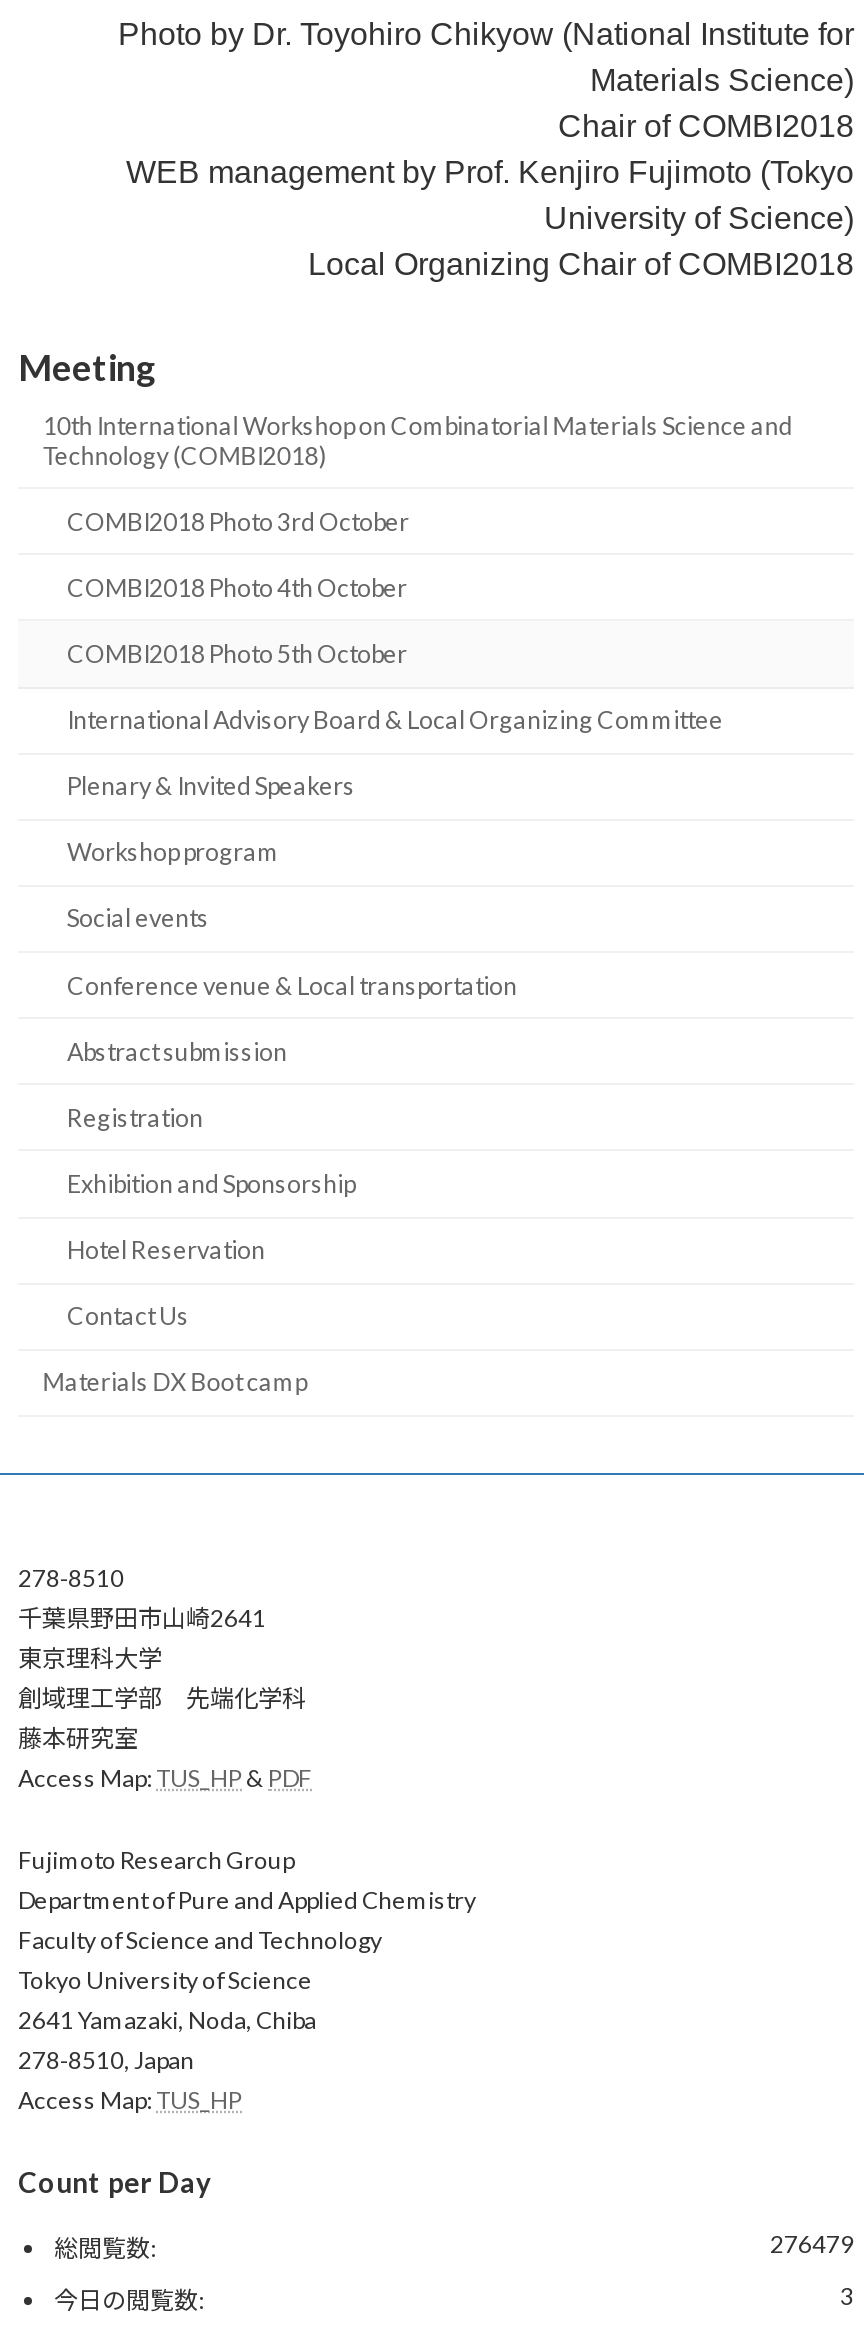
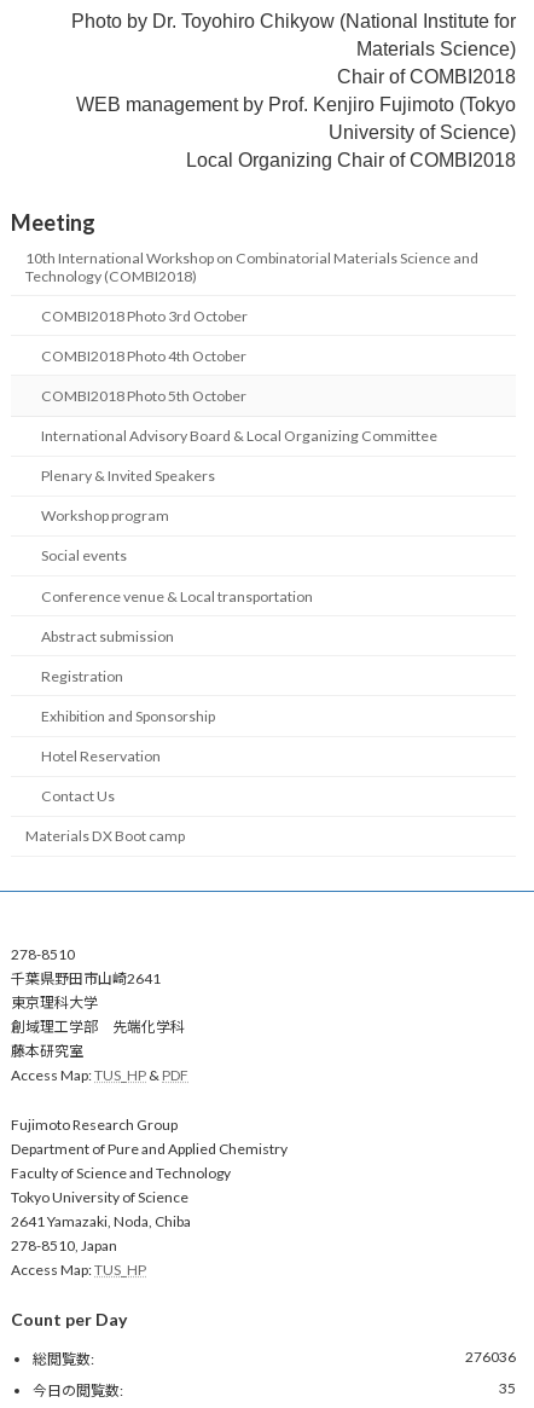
[770,2229,854,2259] 276479 -> [465,1347,516,1366] 276036
[840,2282,854,2312] 3 -> [499,1380,516,1398] 35

